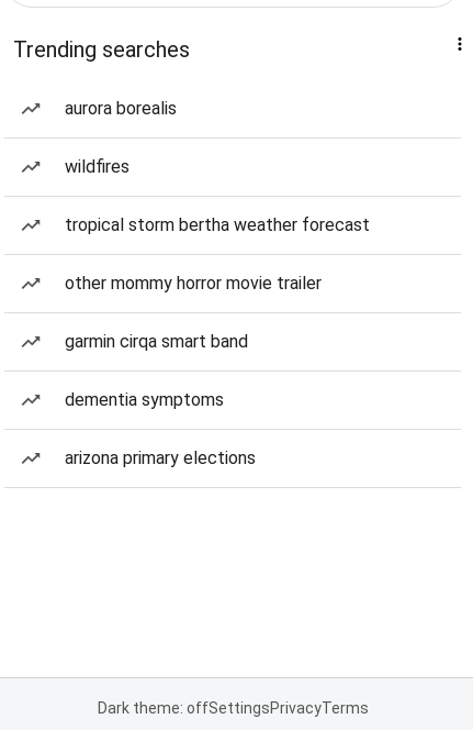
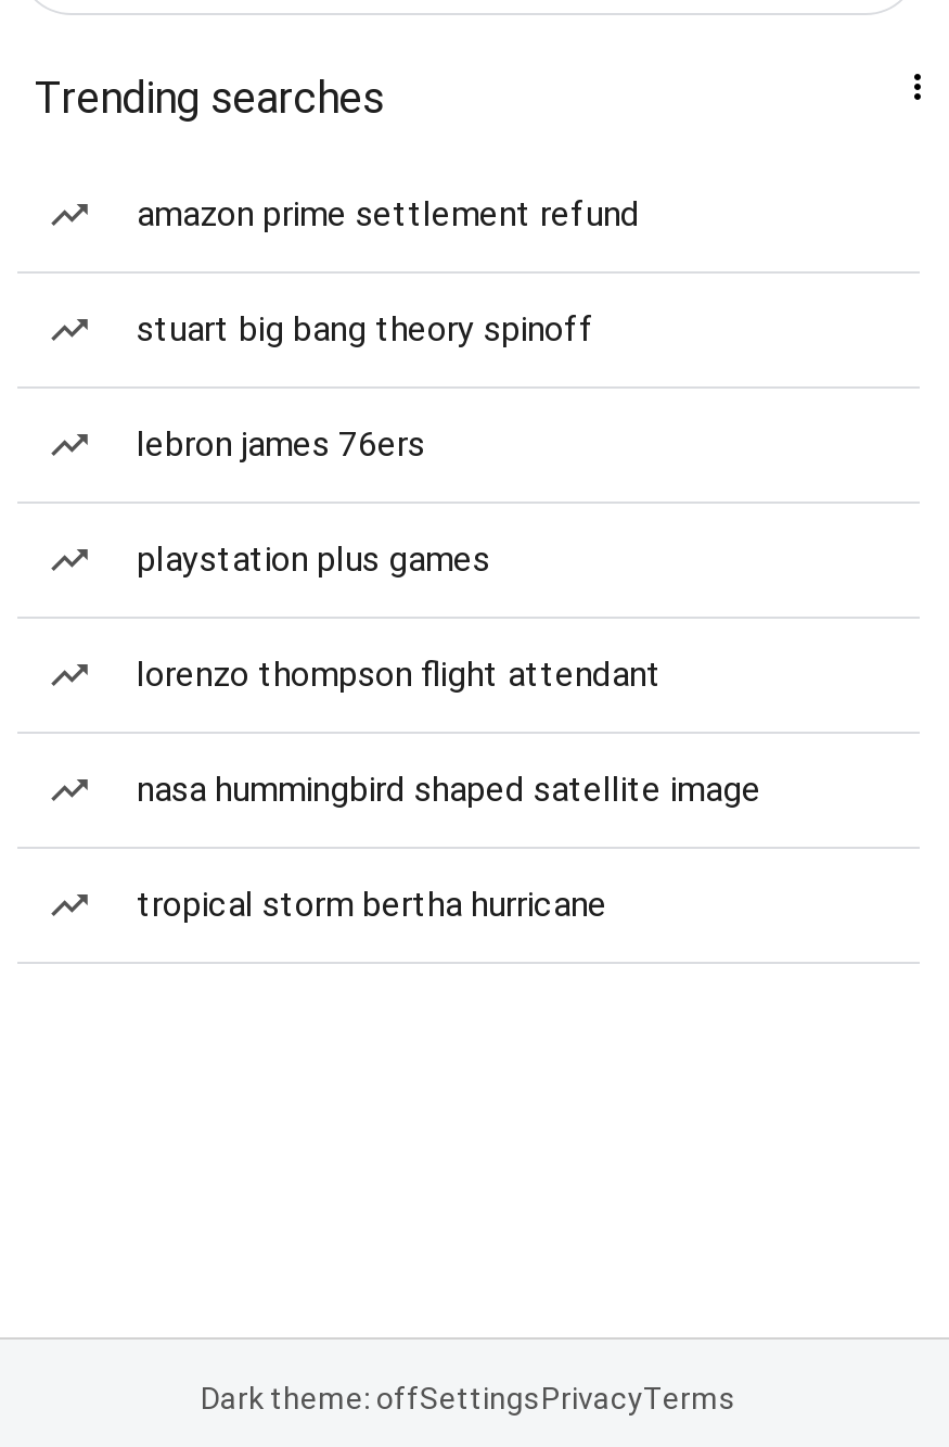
[65,98,177,119] aurora borealis -> [137,193,640,234] amazon prime settlement refund
[65,156,129,177] wildfires -> [137,308,594,350] stuart big bang theory spinoff
[65,214,370,235] tropical storm bertha weather forecast -> [137,423,425,465] lebron james 76ers
[65,273,322,294] other mommy horror movie trailer -> [137,538,490,580] playstation plus games
[65,331,248,352] garmin cirqa smart band -> [137,653,662,695] lorenzo thompson flight attendant
[65,389,224,410] dementia symptoms -> [137,769,761,810] nasa hummingbird shaped satellite image
[65,447,256,468] arizona primary elections -> [137,884,607,925] tropical storm bertha hurricane

